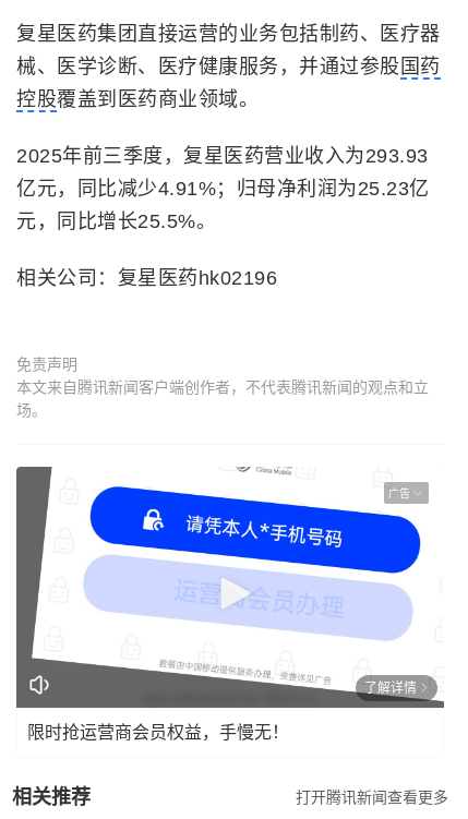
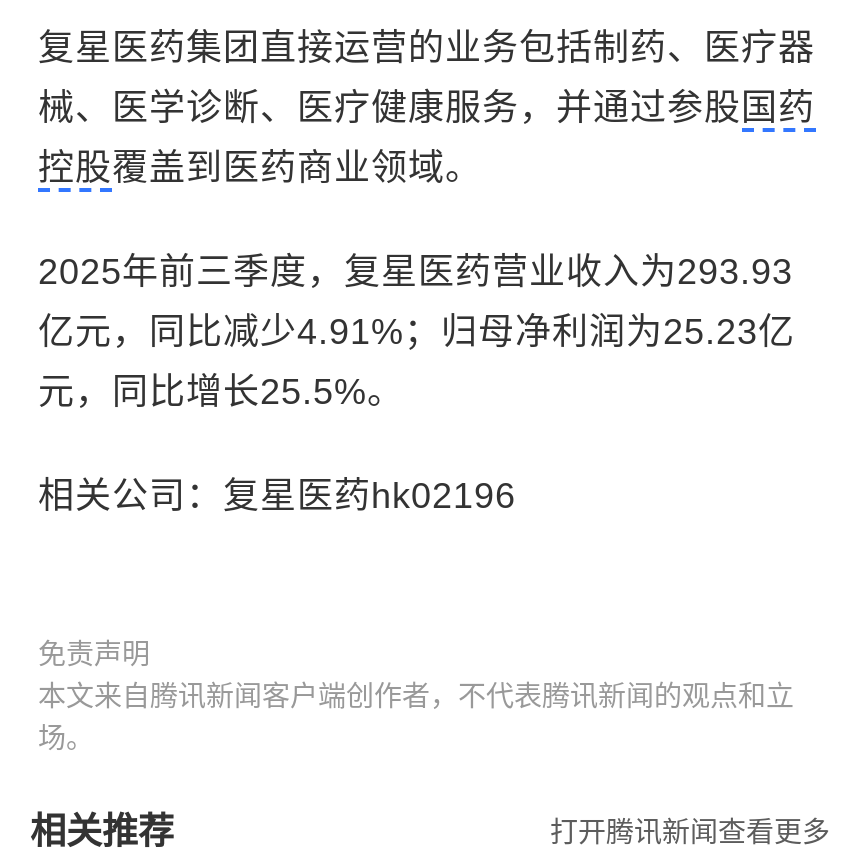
[15,466,445,709] [image] | 广告 -> none
[27,680,417,741] 了解详情 | 限时抢运营商会员权益，手慢无！ -> none

